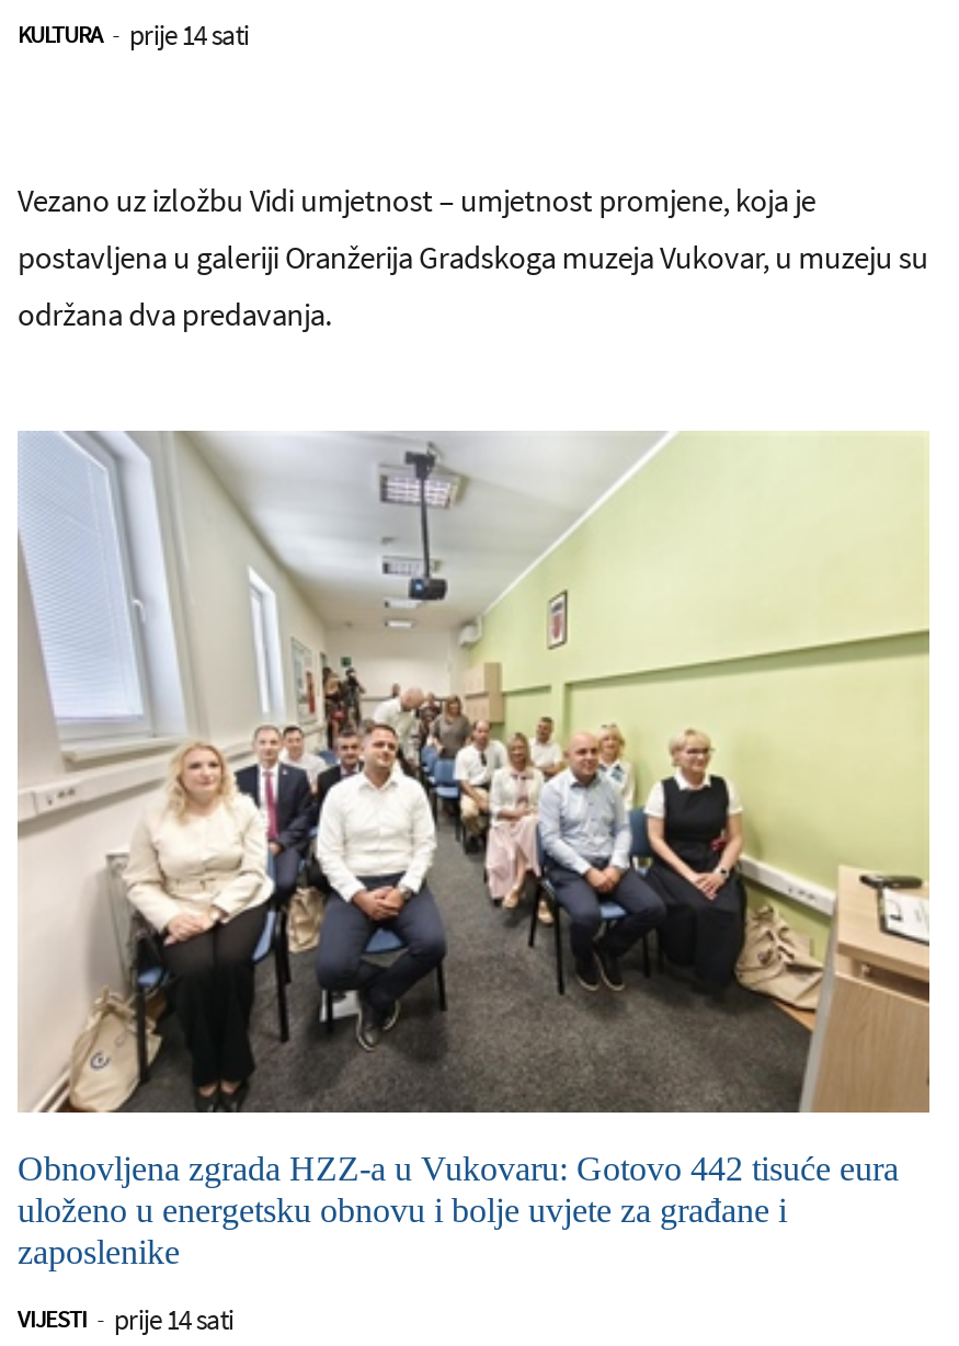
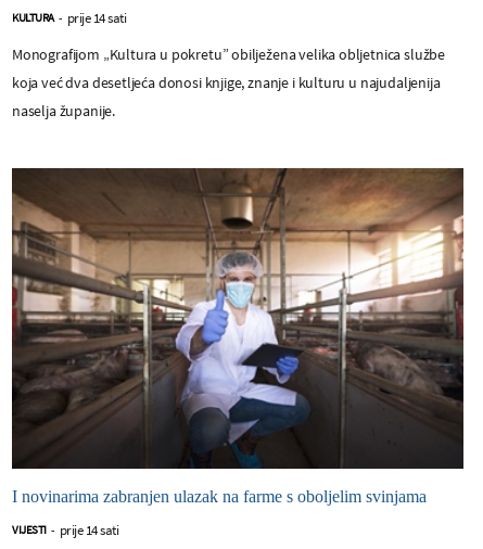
[18,180,928,333] Vezano uz izložbu Vidi umjetnost – umjetnost promjene, koja je | postavljena u galeriji Oranžerija Gradskoga muzeja Vukovar, u muzeju su | održana dva predavanja. -> [12,44,445,120] Monografijom „Kultura u pokretu” obilježena velika obljetnica službe | koja već dva desetljeća donosi knjige, znanje i kulturu u najudaljenija | naselja županije.
[18,432,932,1116] [image] -> [11,167,465,438] [image]
[18,1149,899,1270] Obnovljena zgrada HZZ-a u Vukovaru: Gotovo 442 tisuće eura | uloženo u energetsku obnovu i bolje uvjete za građane i | zaposlenike -> [12,487,427,505] I novinarima zabranjen ulazak na farme s oboljelim svinjama

